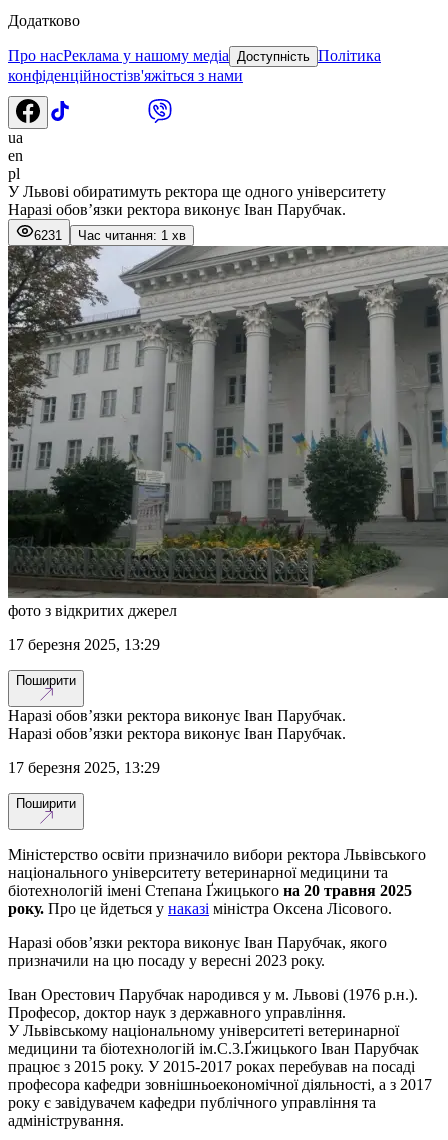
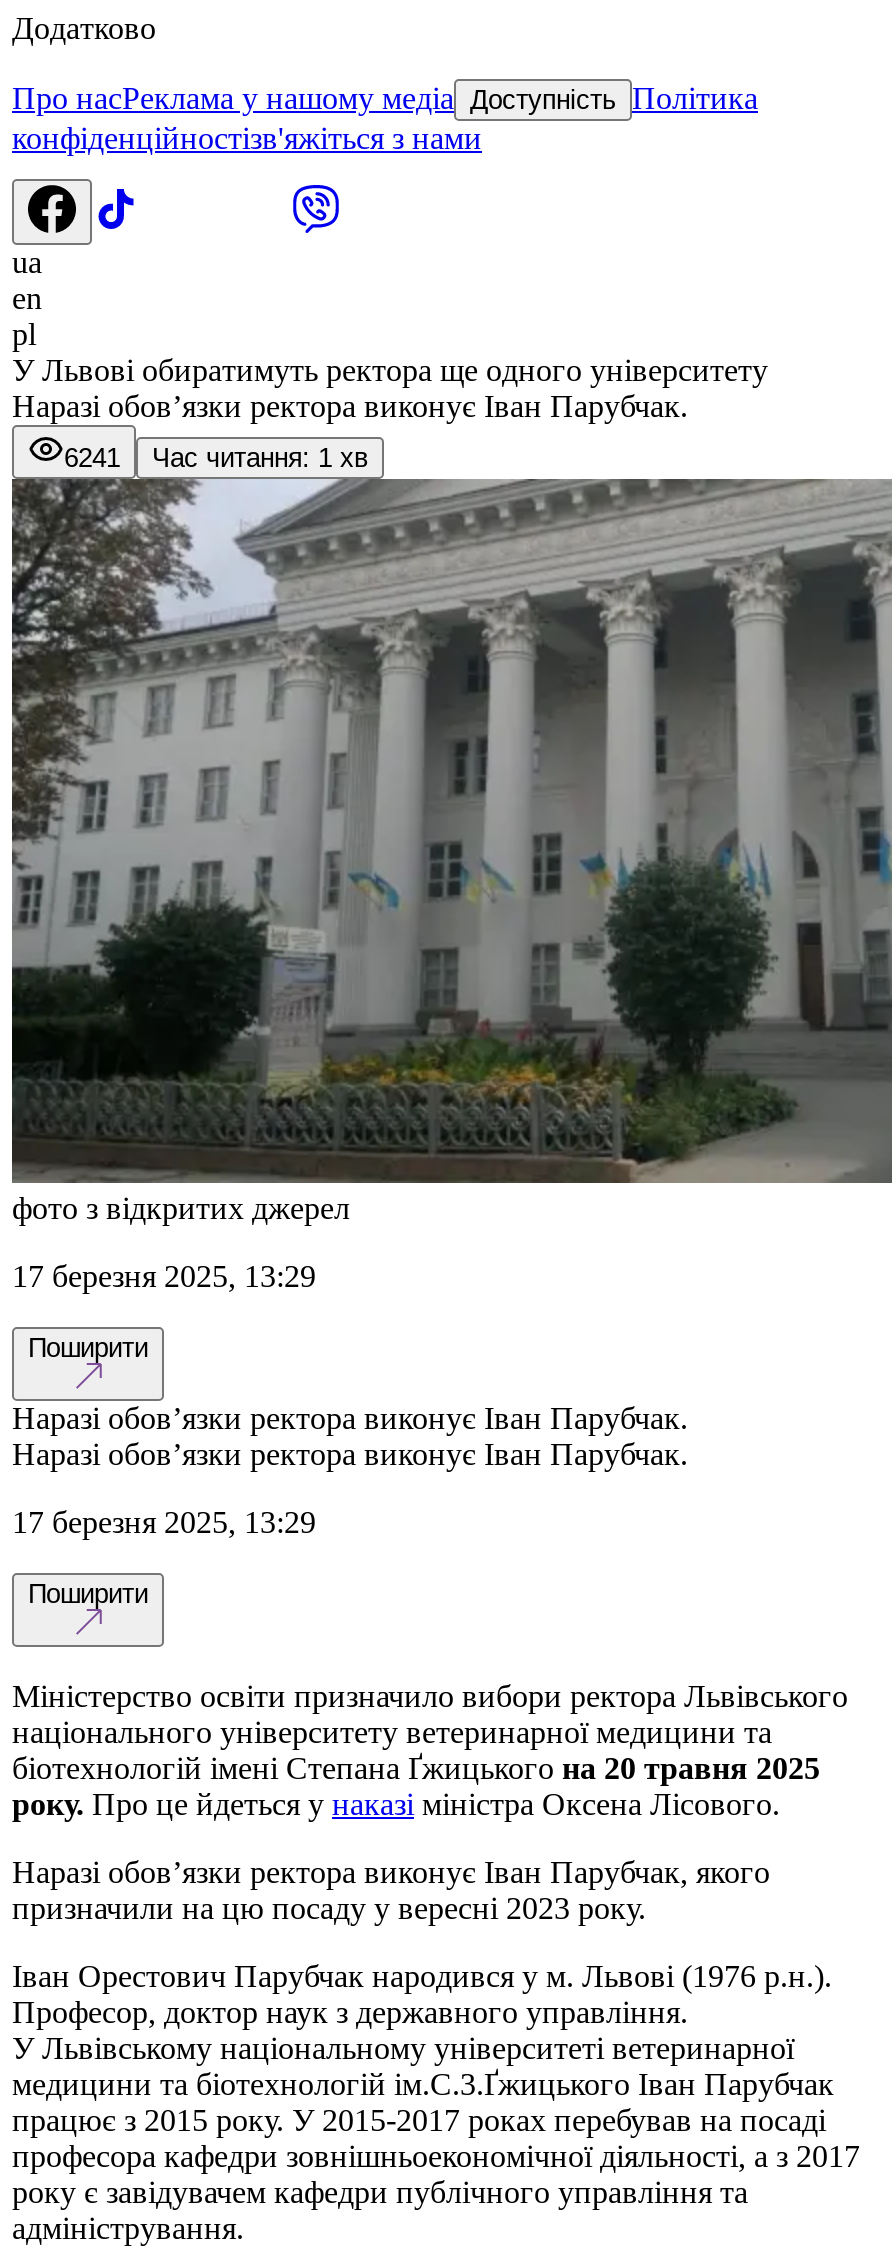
[34,228,186,243] 6231 Час читання: 1 хв -> [64,443,368,473] 6241 Час читання: 1 хв

